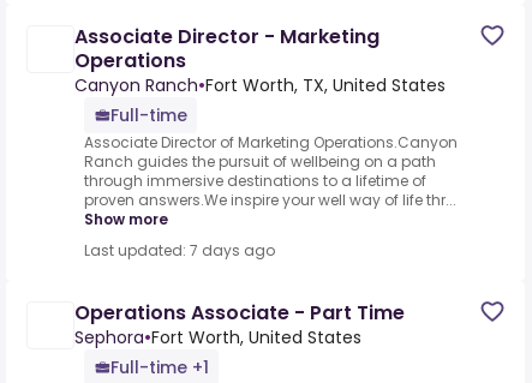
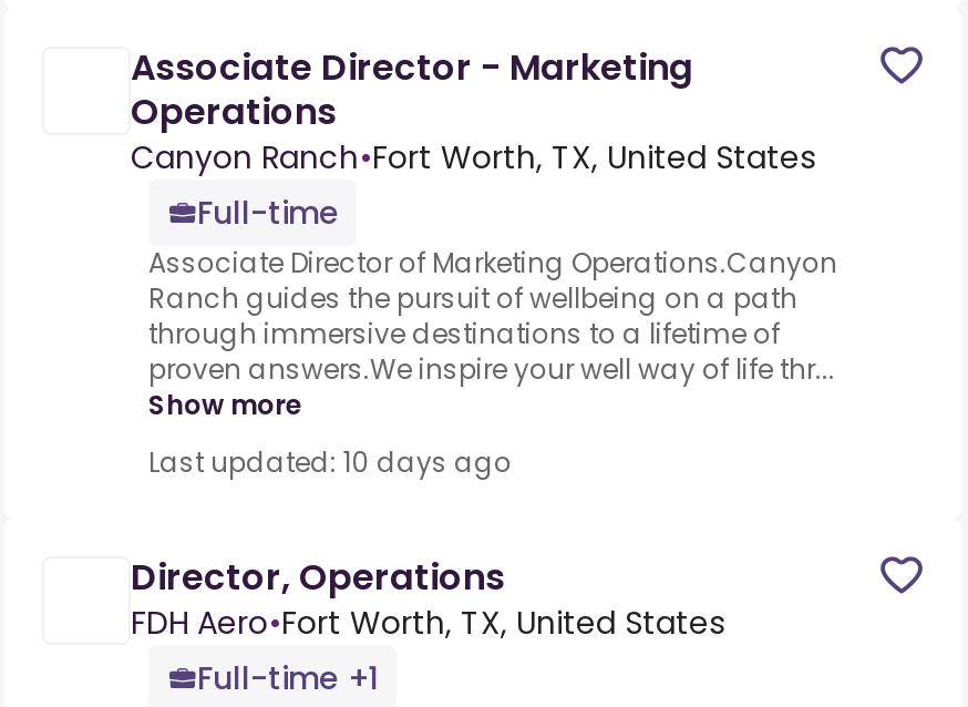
[84,240,275,261] Last updated: 7 days ago -> [148,444,512,481] Last updated: 10 days ago
[74,299,405,350] Operations Associate - Part Time | Sephora•Fort Worth, United States -> [131,552,724,645] Director, Operations | FDH Aero•Fort Worth, TX, United States

